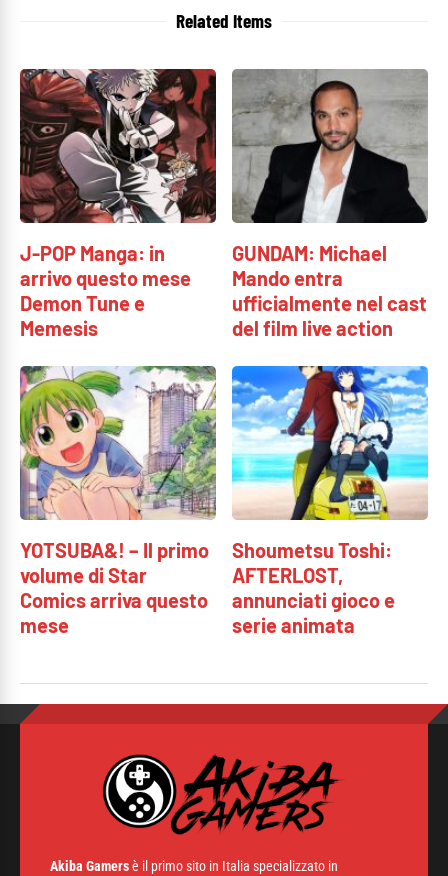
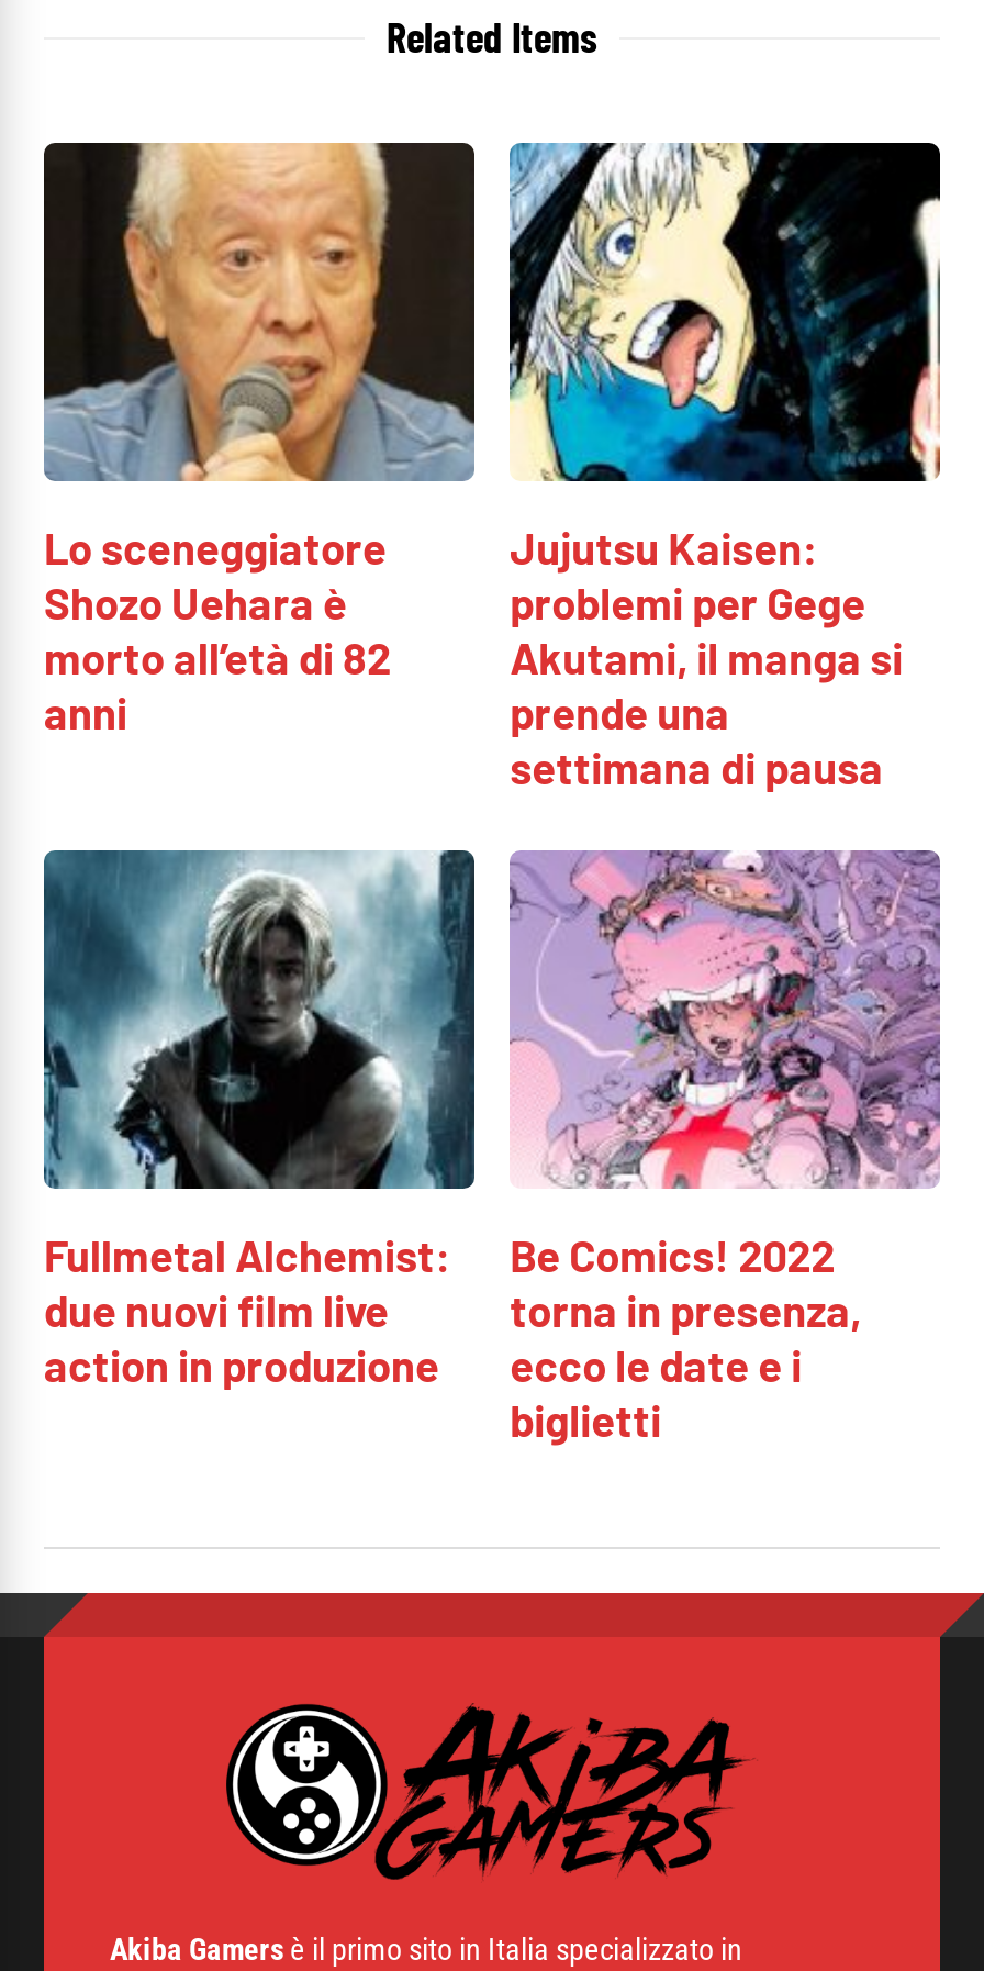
[19,68,217,340] [image] | J-POP Manga: in | arrivo questo mese | Demon Tune e | Memesis -> [42,141,474,739] [image] | Lo sceneggiatore | Shozo Uehara è | morto all’età di 82 | anni
[231,69,428,340] [image] | GUNDAM: Michael | Mando entra | ufficialmente nel cast | del film live action -> [510,143,940,794] [image] | Jujutsu Kaisen: | problemi per Gege | Akutami, il manga si | prende una | settimana di pausa
[19,365,217,637] [image] | YOTSUBA&! – Il primo | volume di Star | Comics arriva questo | mese -> [42,848,477,1391] [image] | Fullmetal Alchemist: | due nuovi film live | action in produzione
[231,365,429,637] [image] | Shoumetsu Toshi: | AFTERLOST, | annunciati gioco e | serie animata -> [510,848,942,1446] [image] | Be Comics! 2022 | torna in presenza, | ecco le date e i | biglietti

